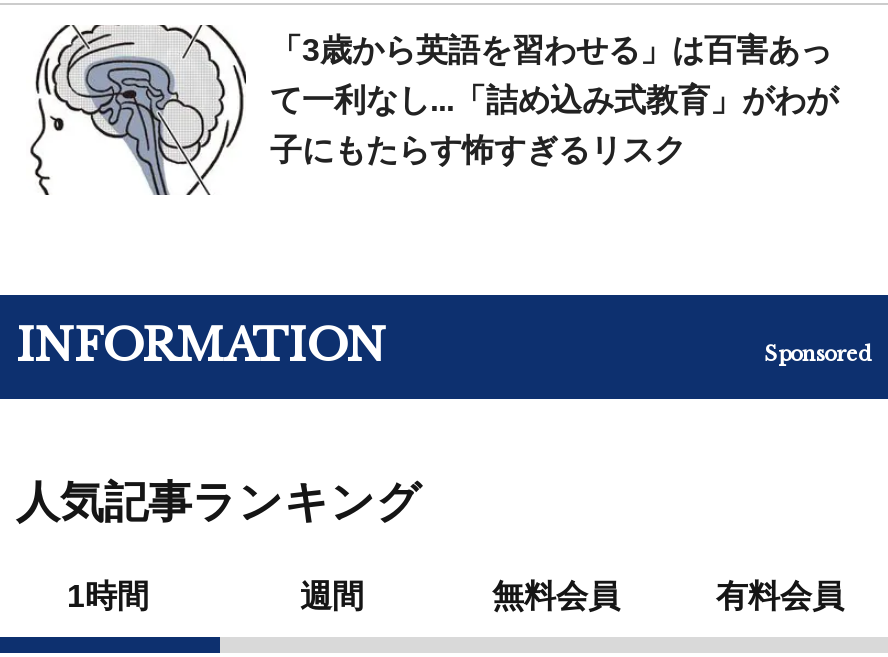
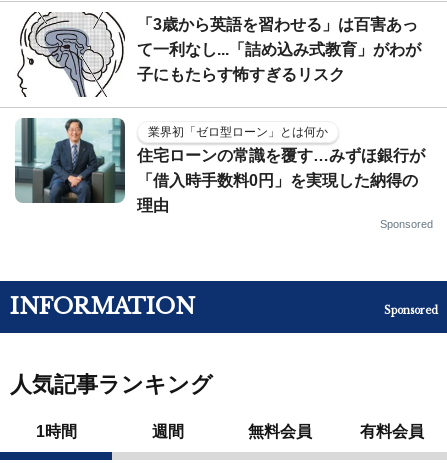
none -> [14,117,433,229] [image] | 業界初「ゼロ型ローン」とは何か | 住宅ローンの常識を覆す…みずほ銀行が | 「借入時手数料0円」を実現した納得の | 理由 | Sponsored

